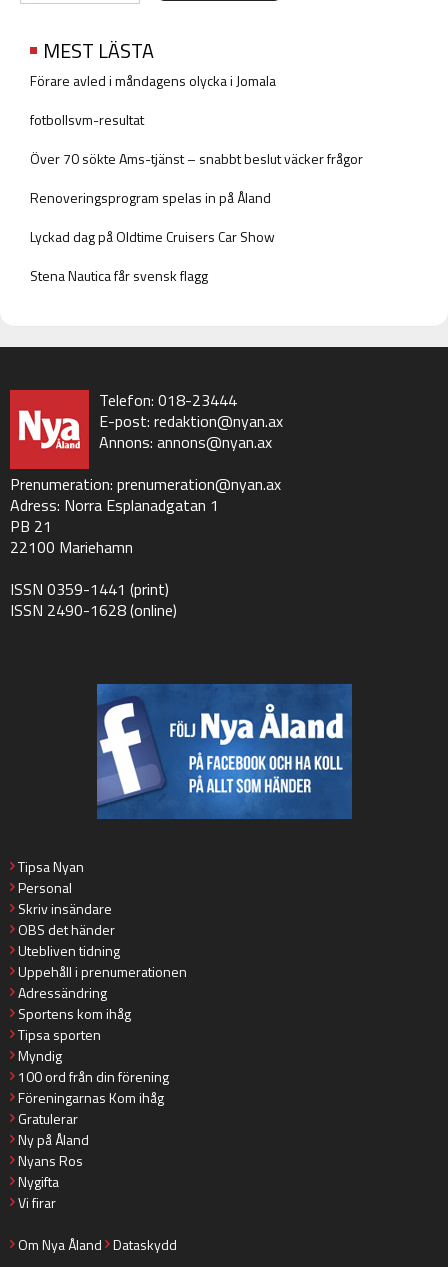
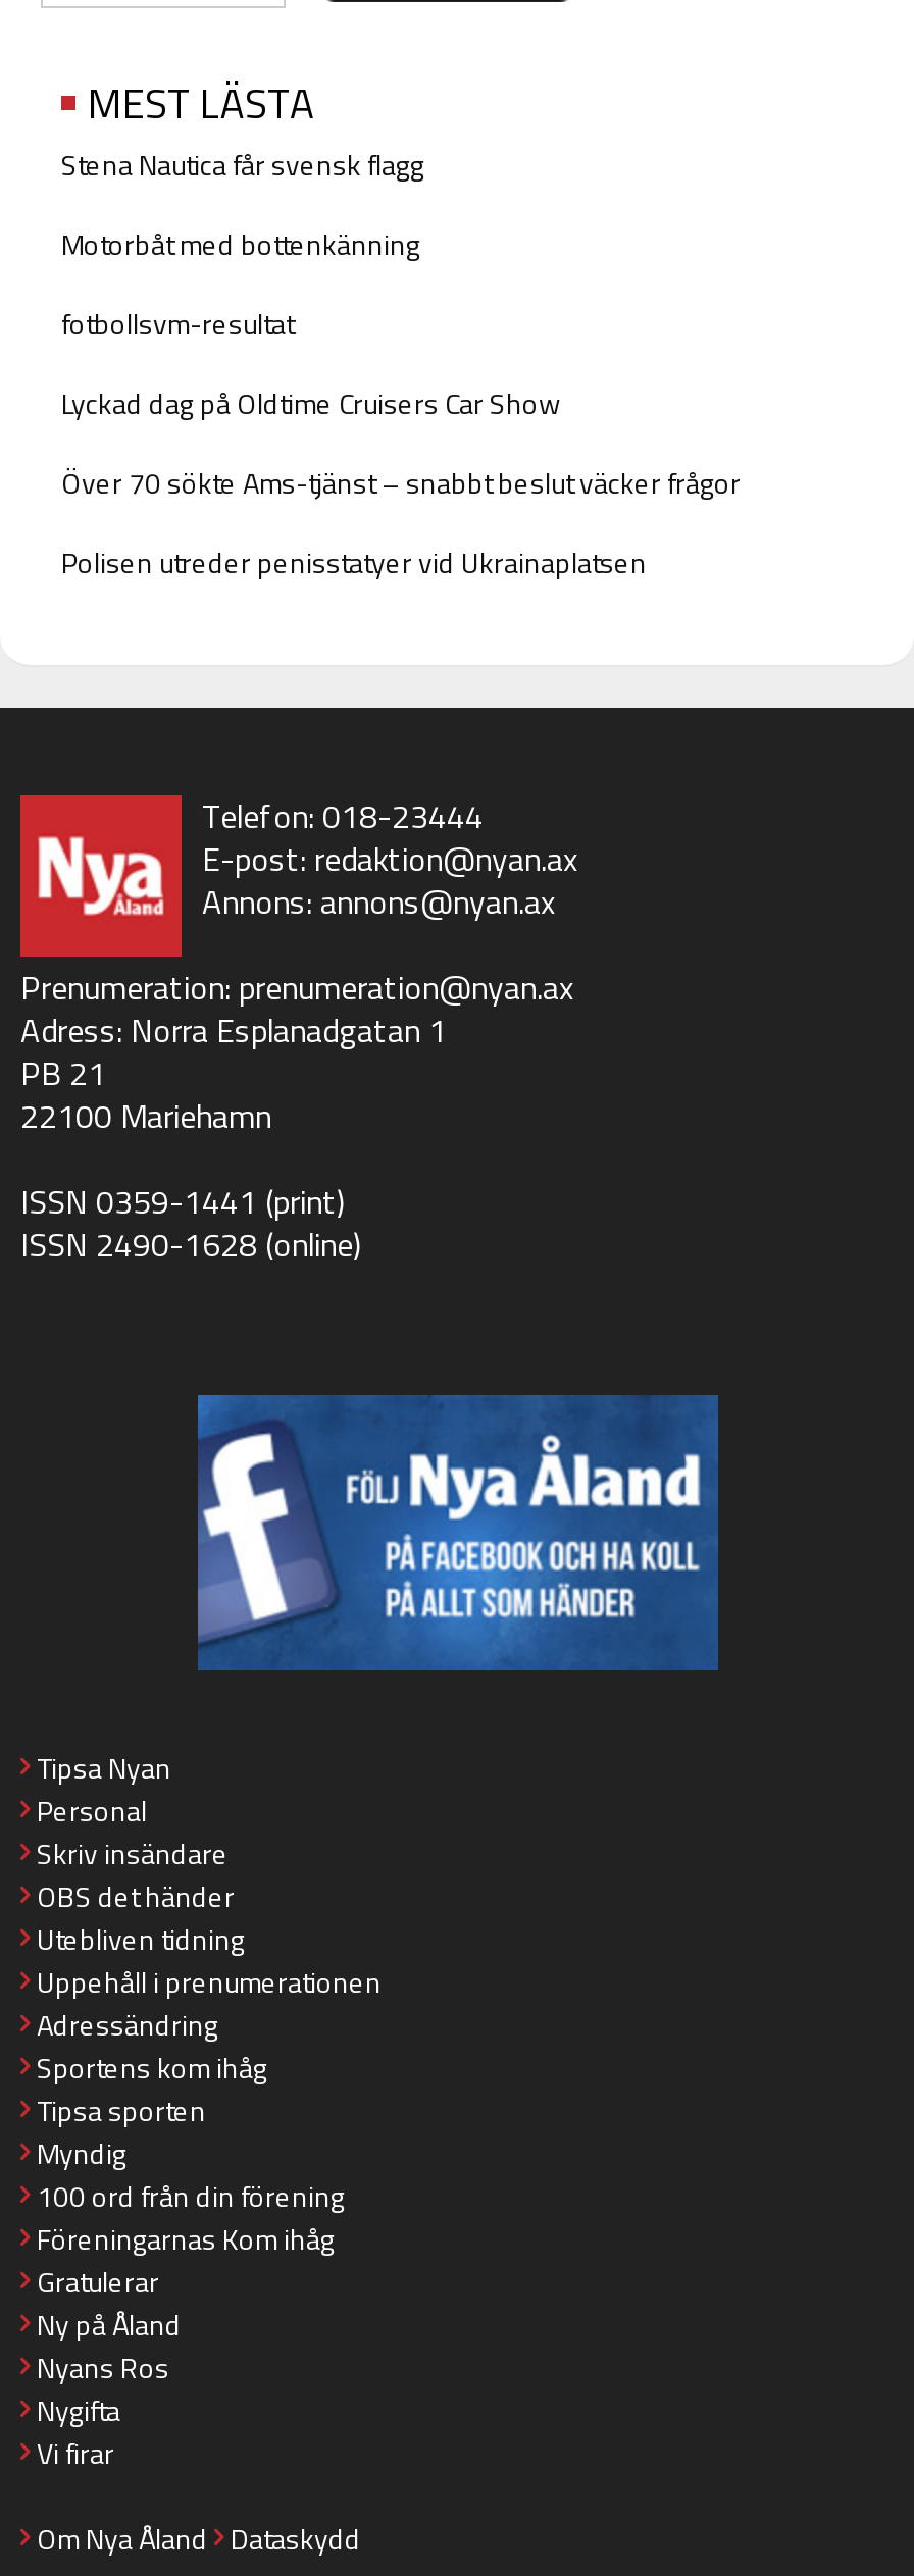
[30,70,276,91] Förare avled i måndagens olycka i Jomala -> [61,221,420,264] Motorbåt med bottenkänning
moved [30,109,144,130] -> [61,301,294,344]: fotbollsvm-resultat
moved [30,148,363,169] -> [61,460,741,503]: Över 70 sökte Ams-tjänst – snabbt beslut väcker frågor
[30,187,271,208] Renoveringsprogram spelas in på Åland -> [61,540,647,583] Polisen utreder penisstatyer vid Ukrainaplatsen
moved [30,226,275,247] -> [61,381,561,423]: Lyckad dag på Oldtime Cruisers Car Show
moved [30,265,208,286] -> [61,142,424,185]: Stena Nautica får svensk flagg

